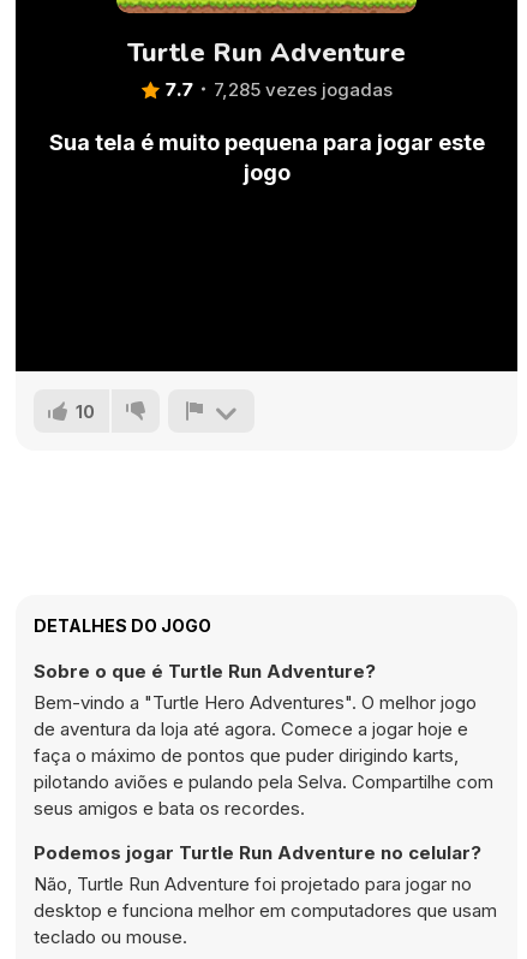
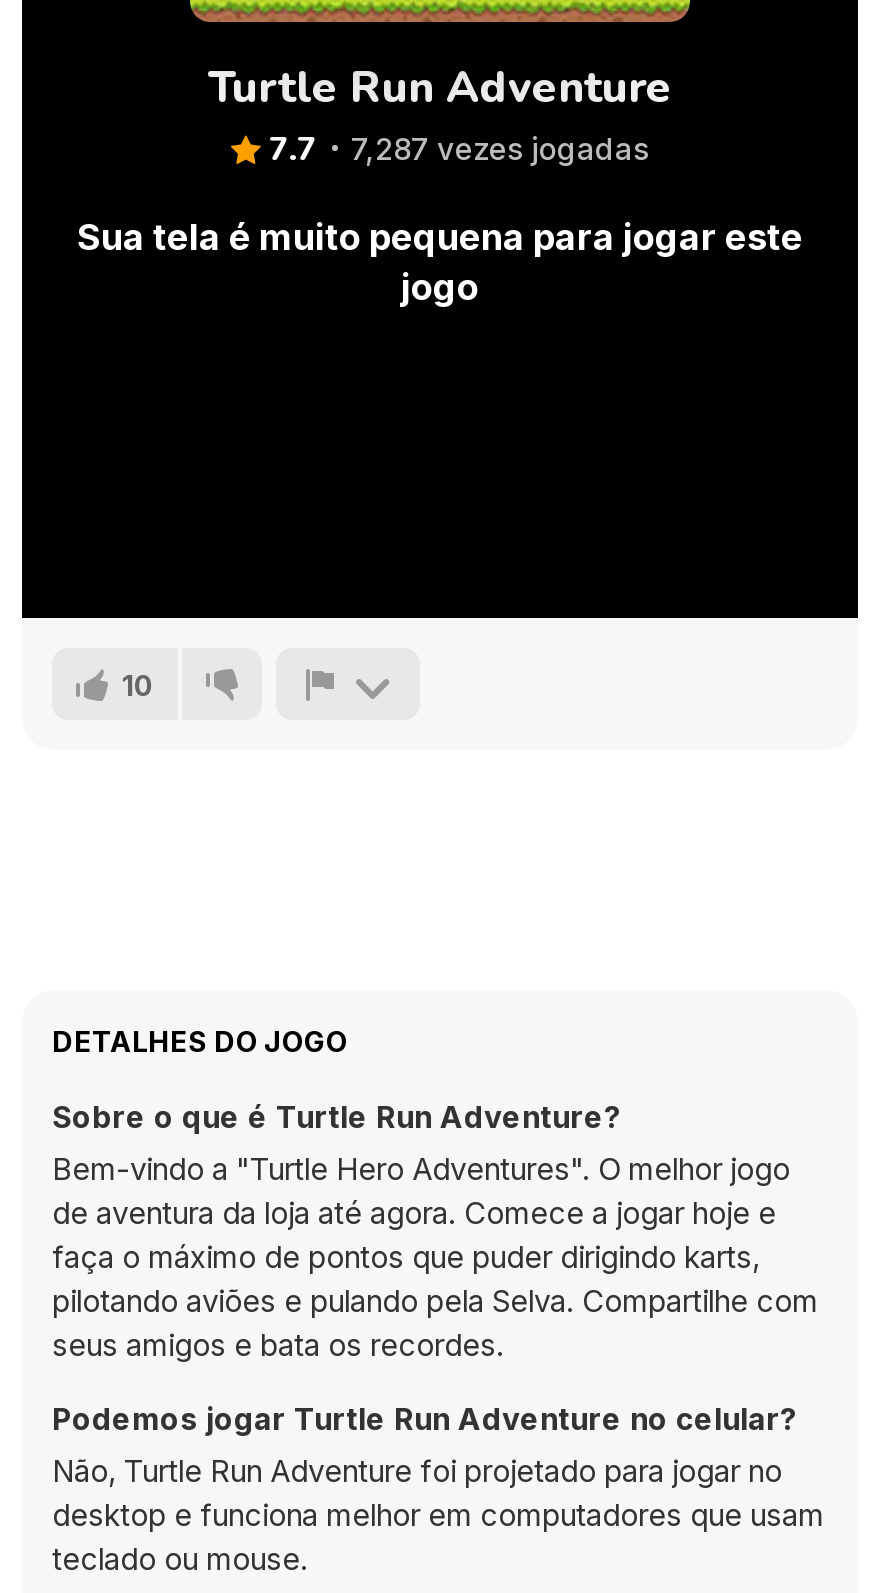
[213,78,392,100] 7,285 vezes jogadas -> [351,129,649,167] 7,287 vezes jogadas

